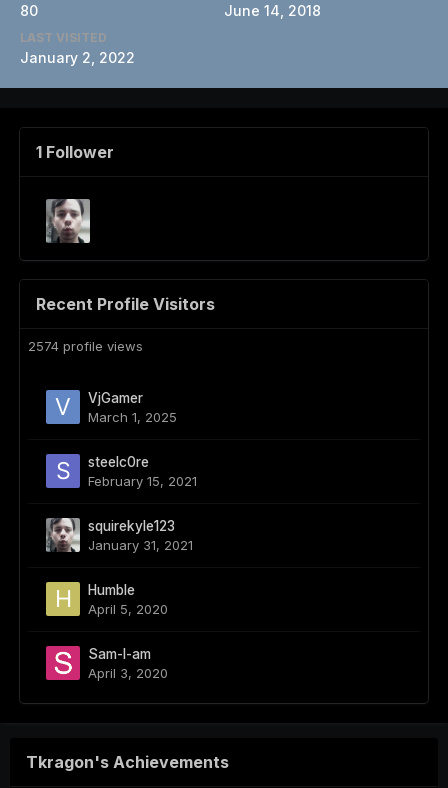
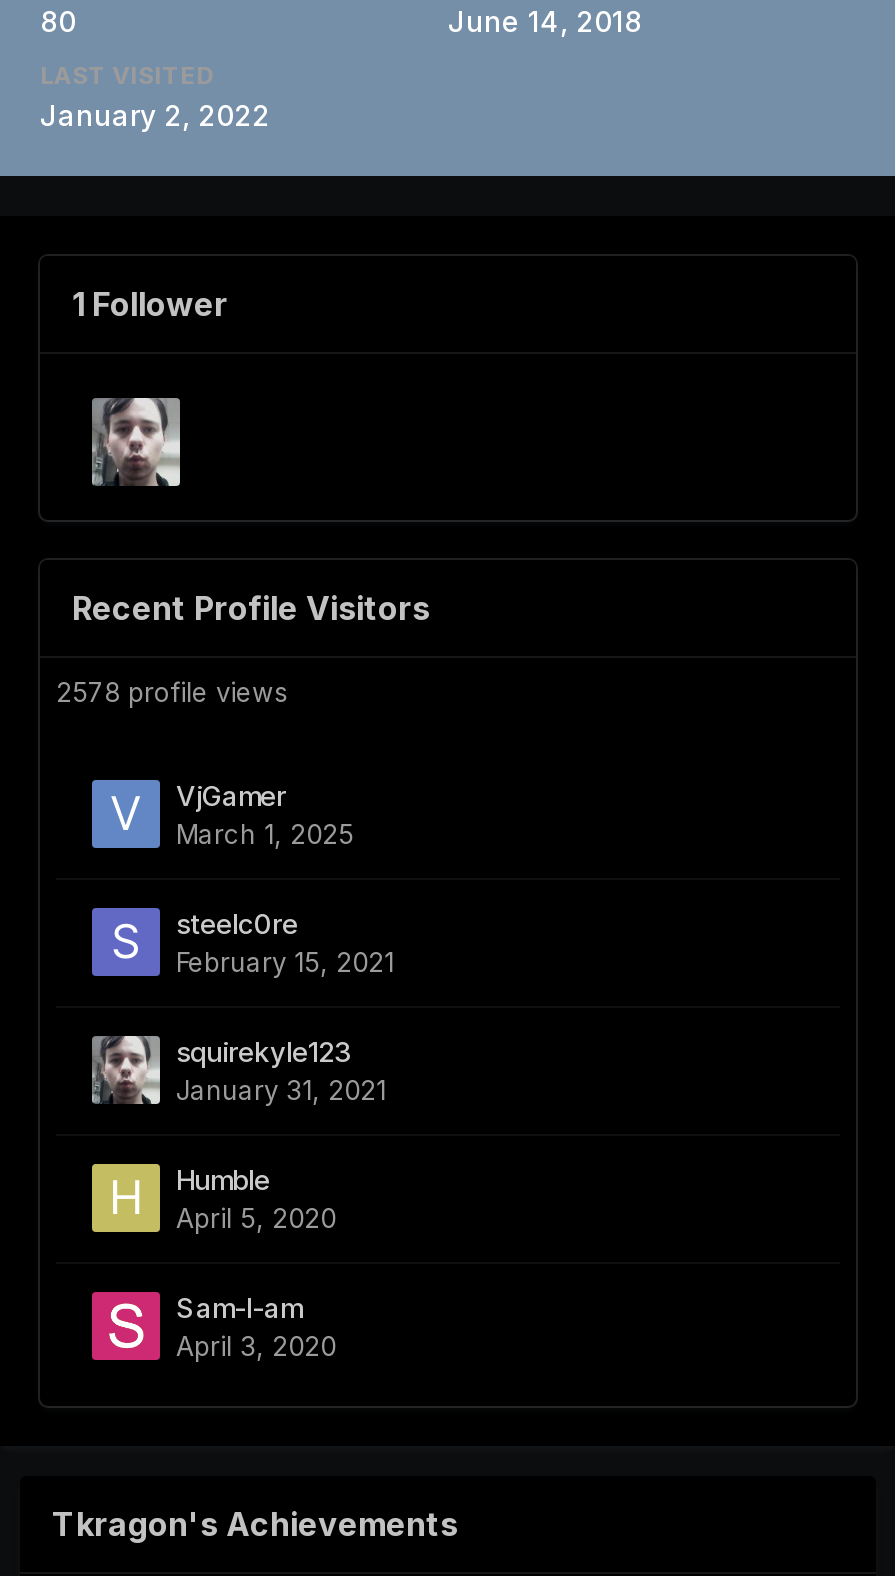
[28,338,143,354] 2574 profile views -> [56,676,288,708] 2578 profile views

